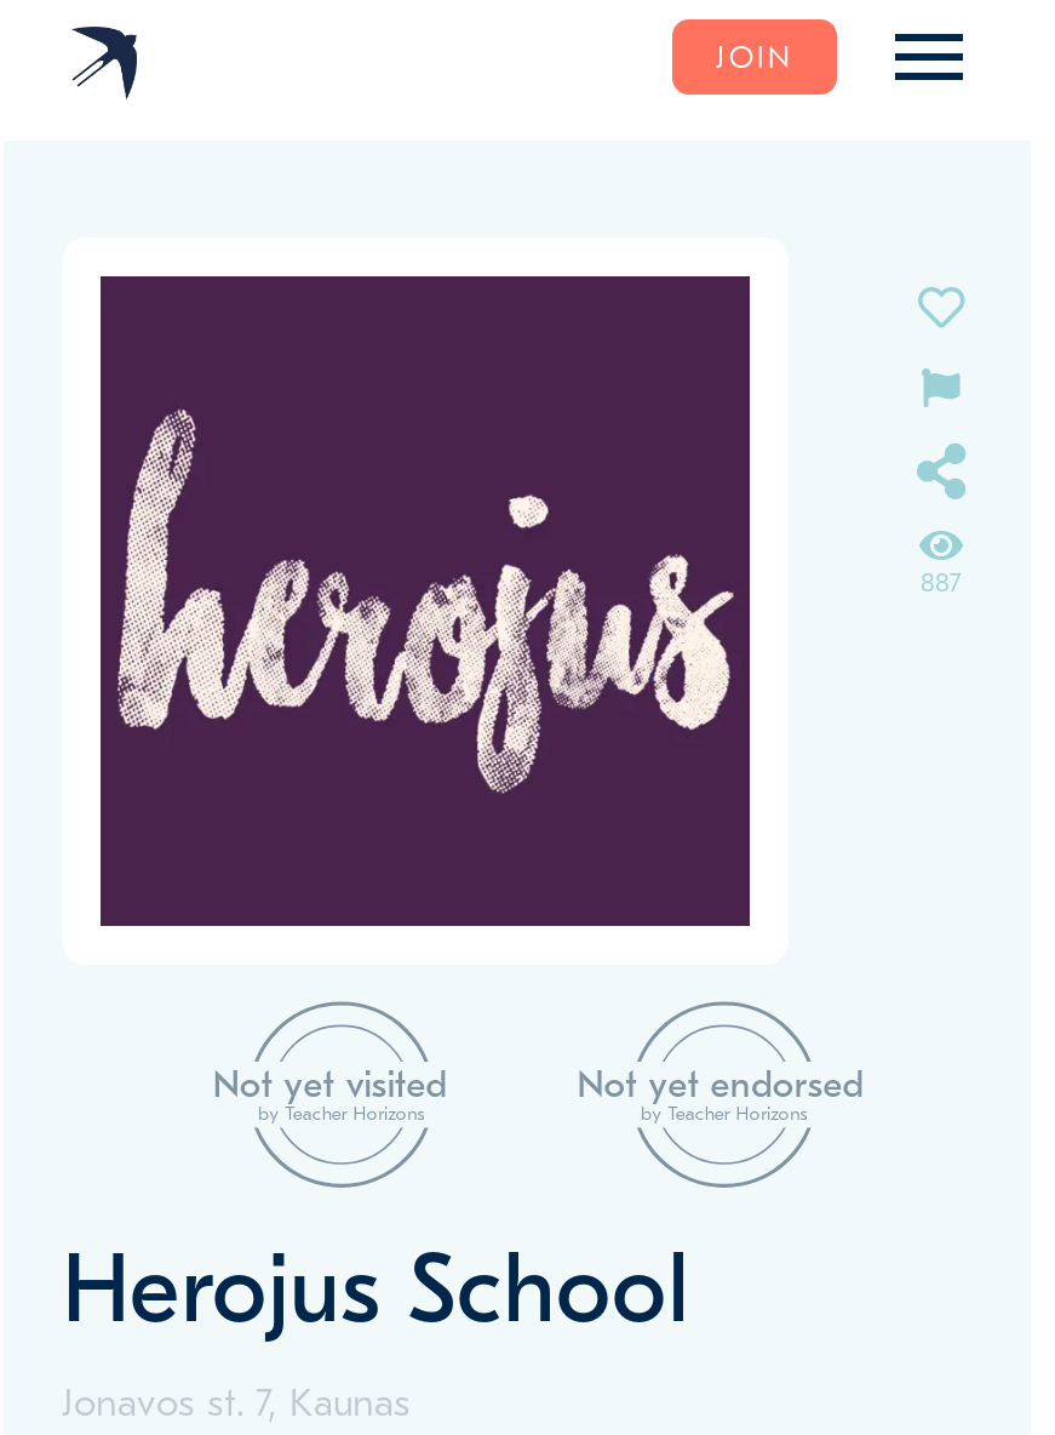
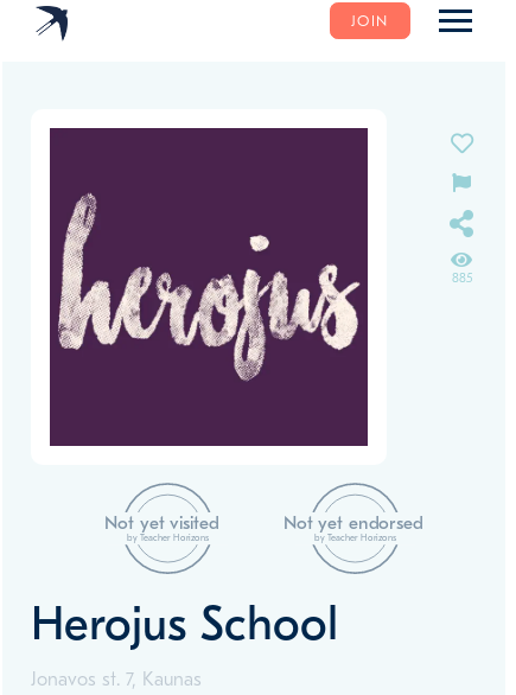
[921,567,962,599] 887 -> [451,270,472,286] 885

